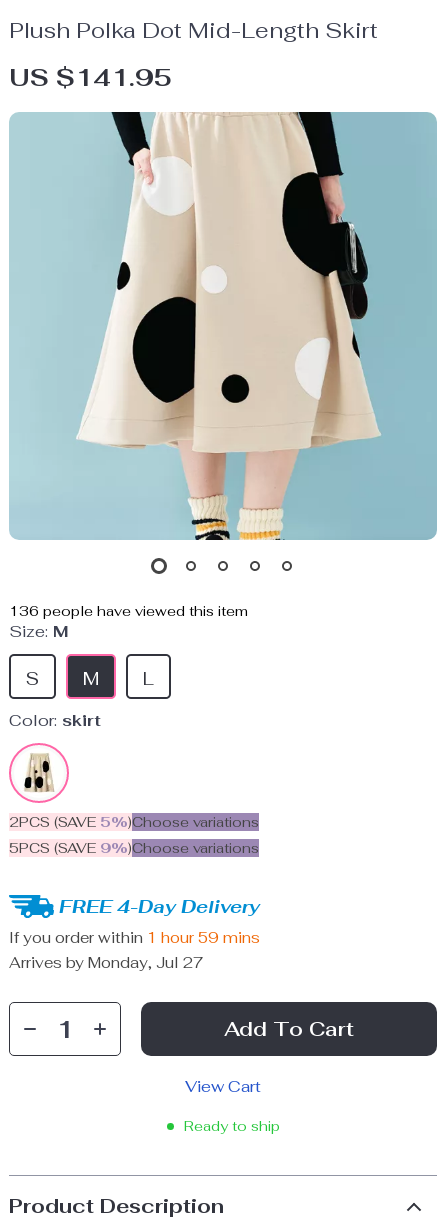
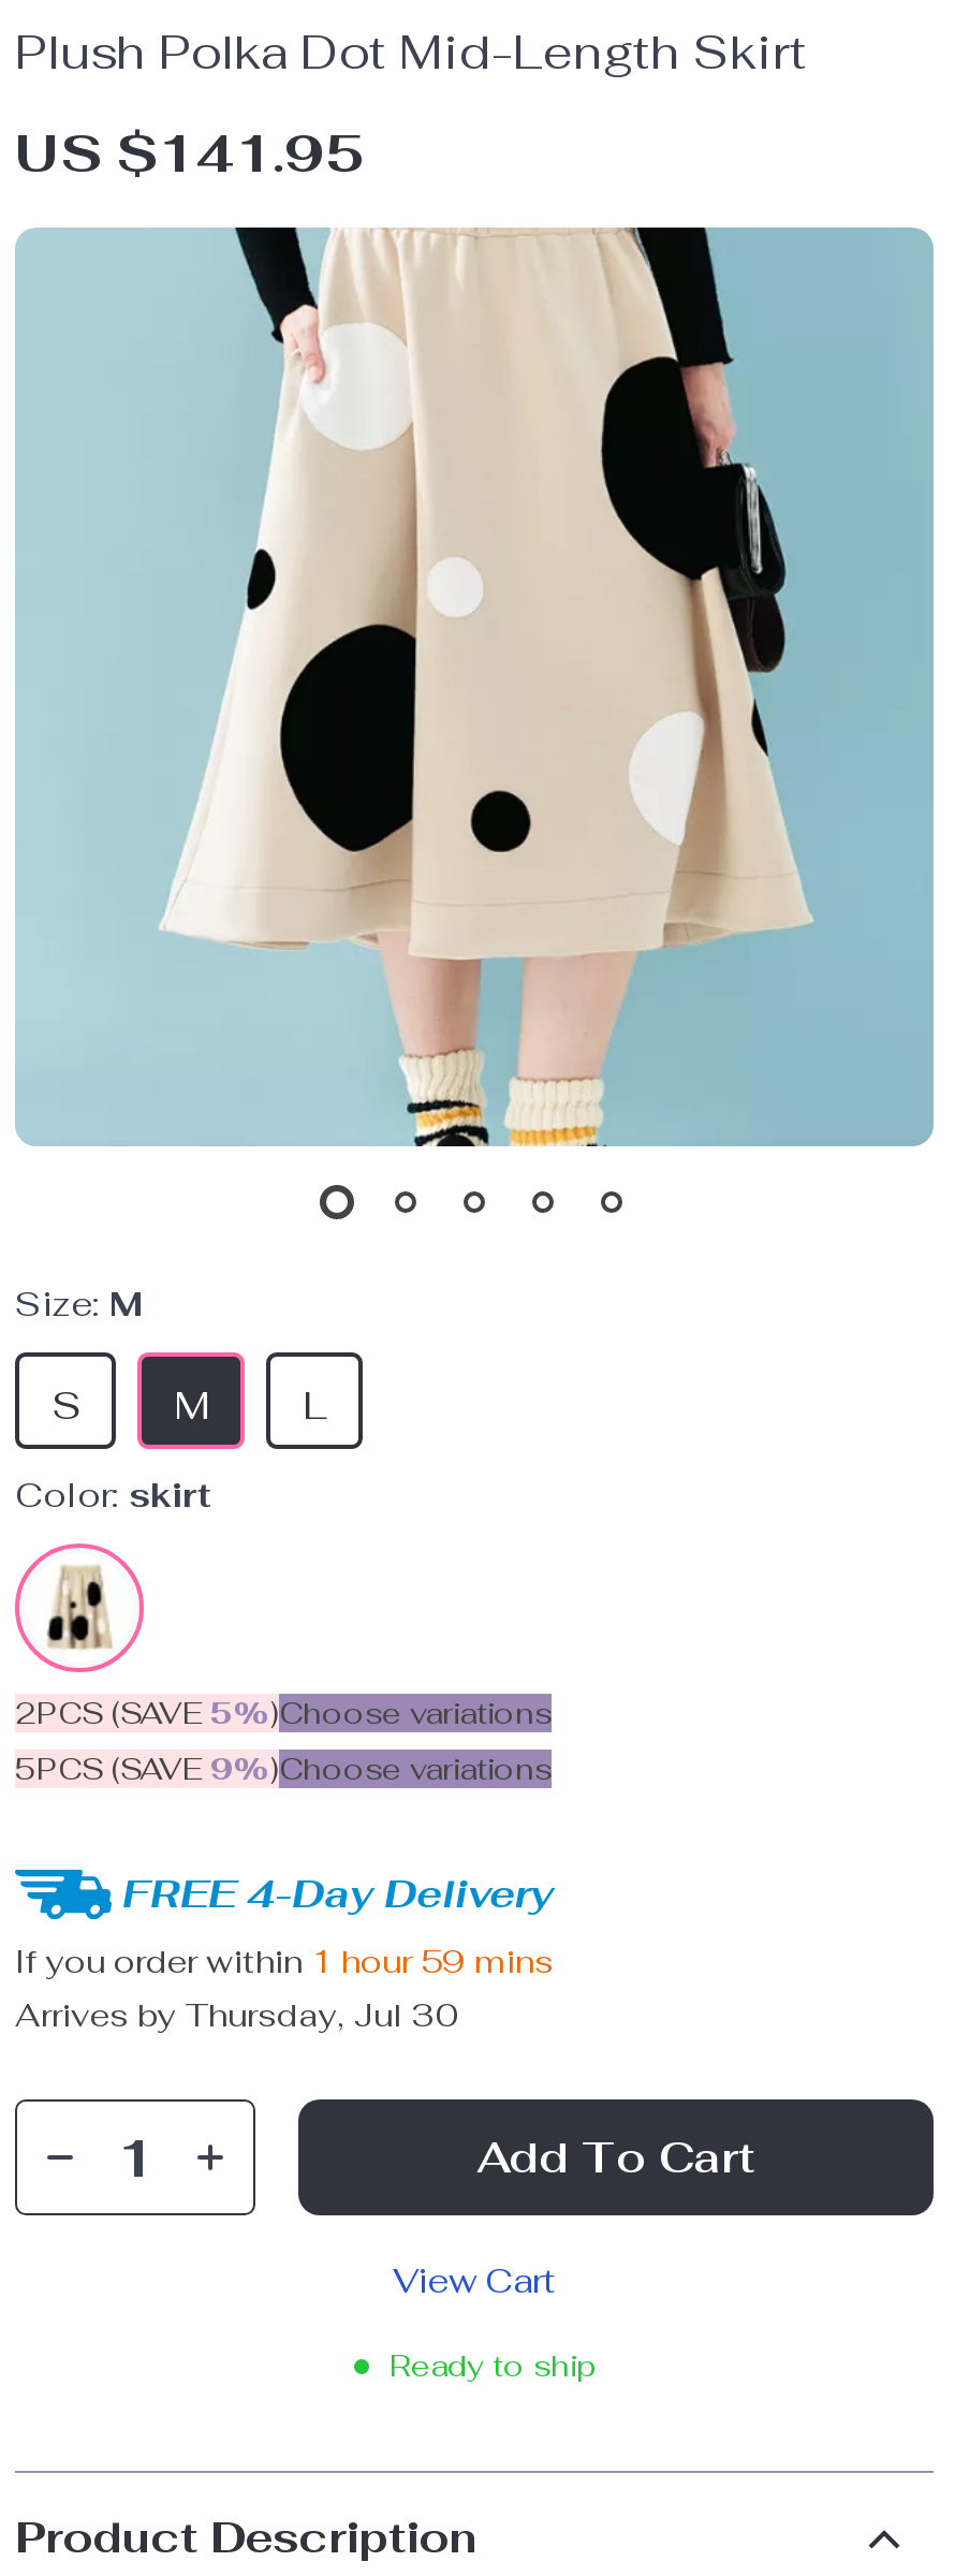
[9,602,248,620] 136 people have viewed this item -> none
[9,953,204,972] Arrives by Monday, Jul 27 -> [15,1994,459,2035] Arrives by Thursday, Jul 30

